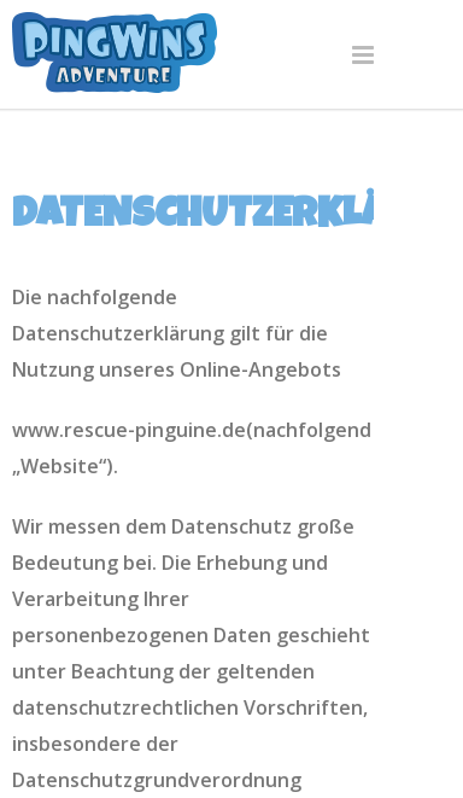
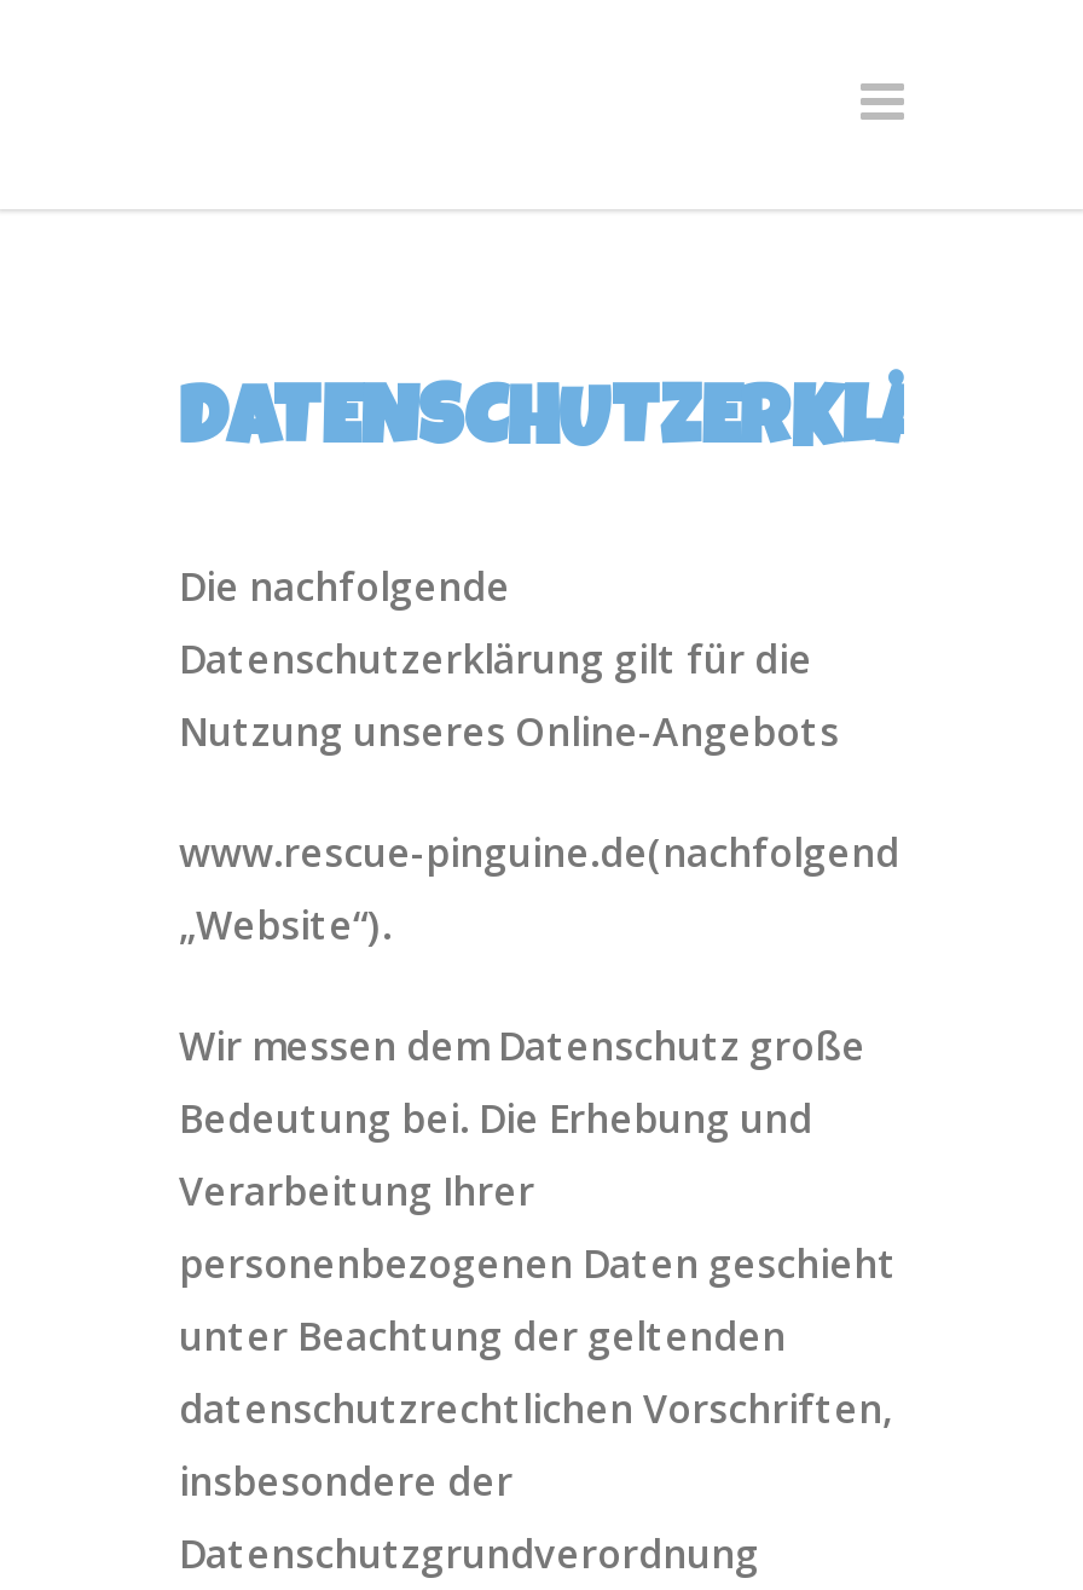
[11,11,218,94] [image] -> none

